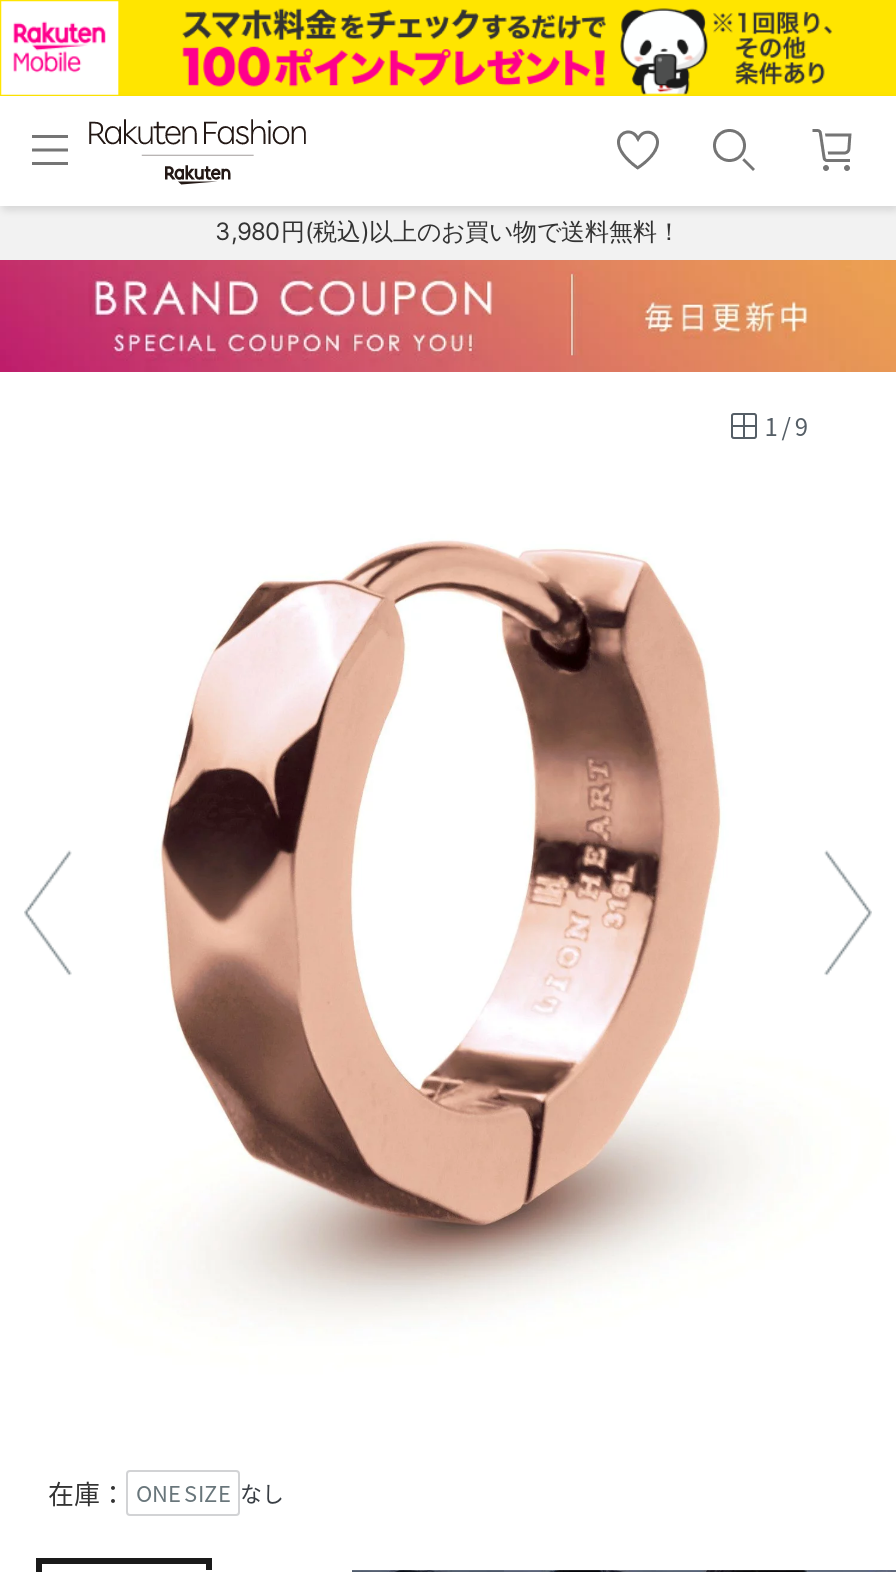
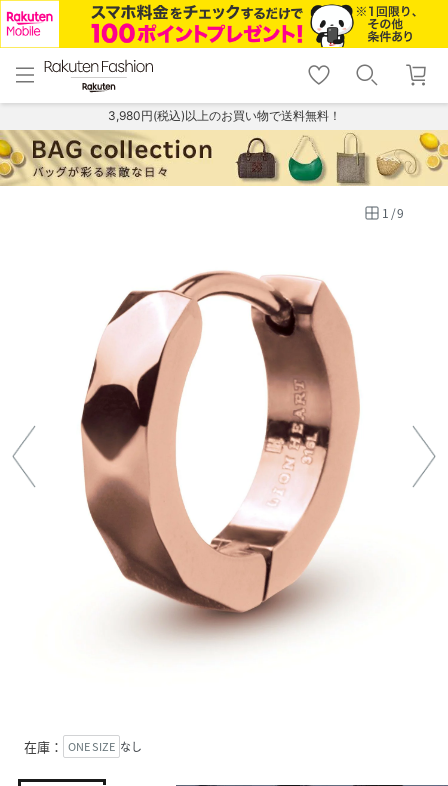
[6,258,890,374] [image] -> [3,130,445,186] [image]

